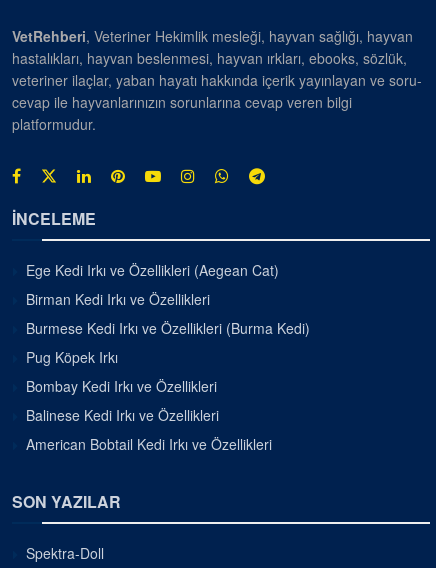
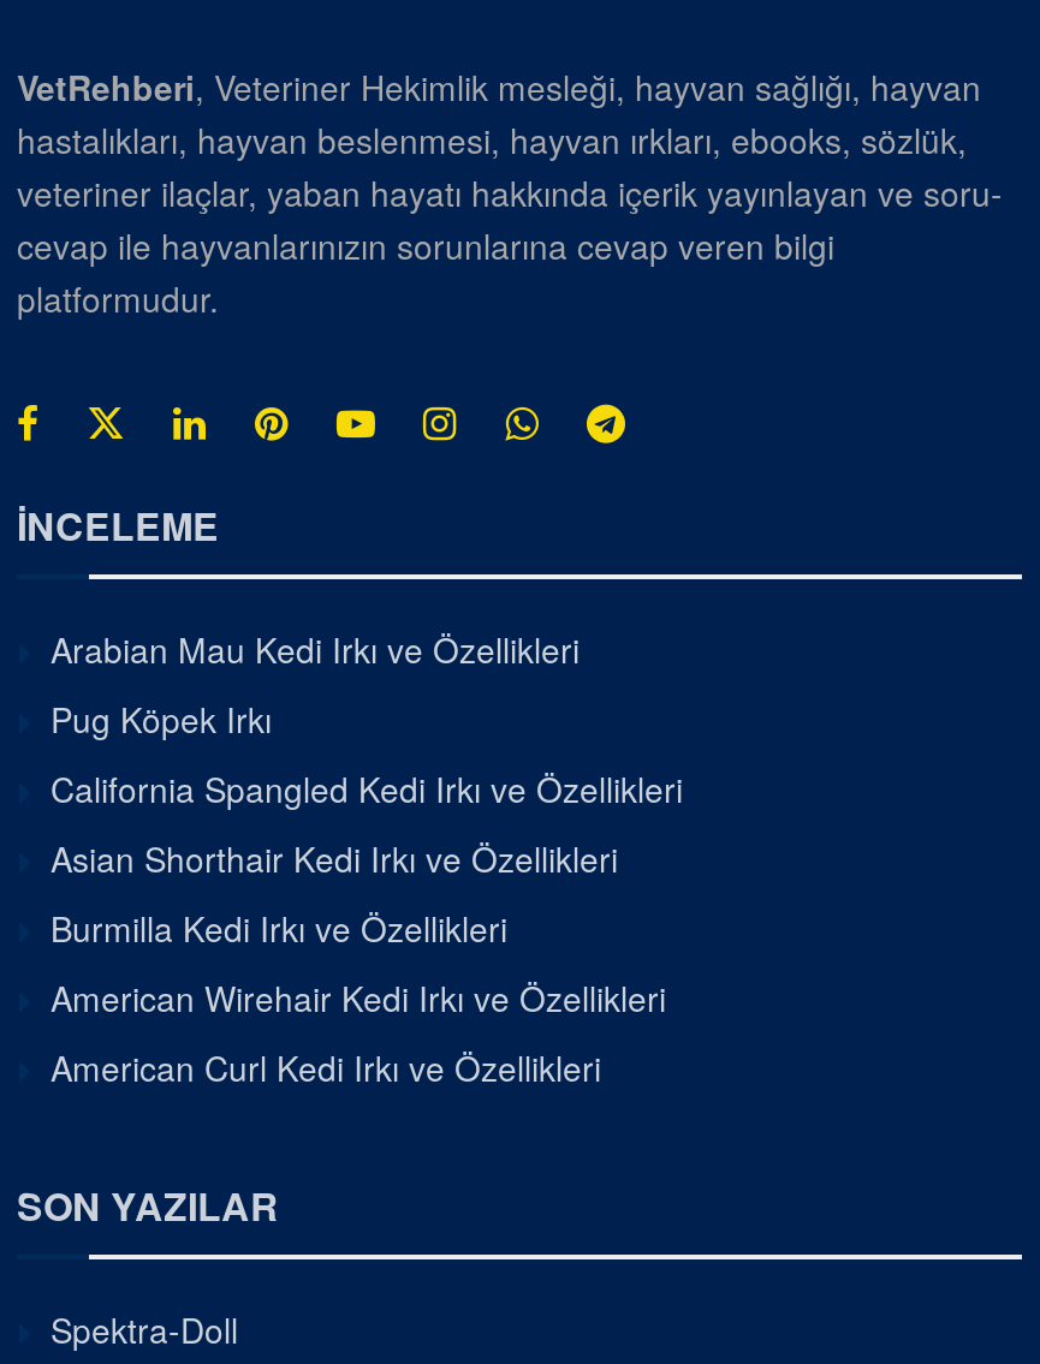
[26,259,310,337] Ege Kedi Irkı ve Özellikleri (Aegean Cat) | Birman Kedi Irkı ve Özellikleri | Burmese Kedi Irkı ve Özellikleri (Burma Kedi) -> [50,624,580,672] Arabian Mau Kedi Irkı ve Özellikleri
moved [26,346,118,366] -> [50,693,272,741]: Pug Köpek Irkı
[26,375,272,453] Bombay Kedi Irkı ve Özellikleri | Balinese Kedi Irkı ve Özellikleri | American Bobtail Kedi Irkı ve Özellikleri -> [50,763,683,1090] California Spangled Kedi Irkı ve Özellikleri | Asian Shorthair Kedi Irkı ve Özellikleri | Burmilla Kedi Irkı ve Özellikleri | American Wirehair Kedi Irkı ve Özellikleri | American Curl Kedi Irkı ve Özellikleri

